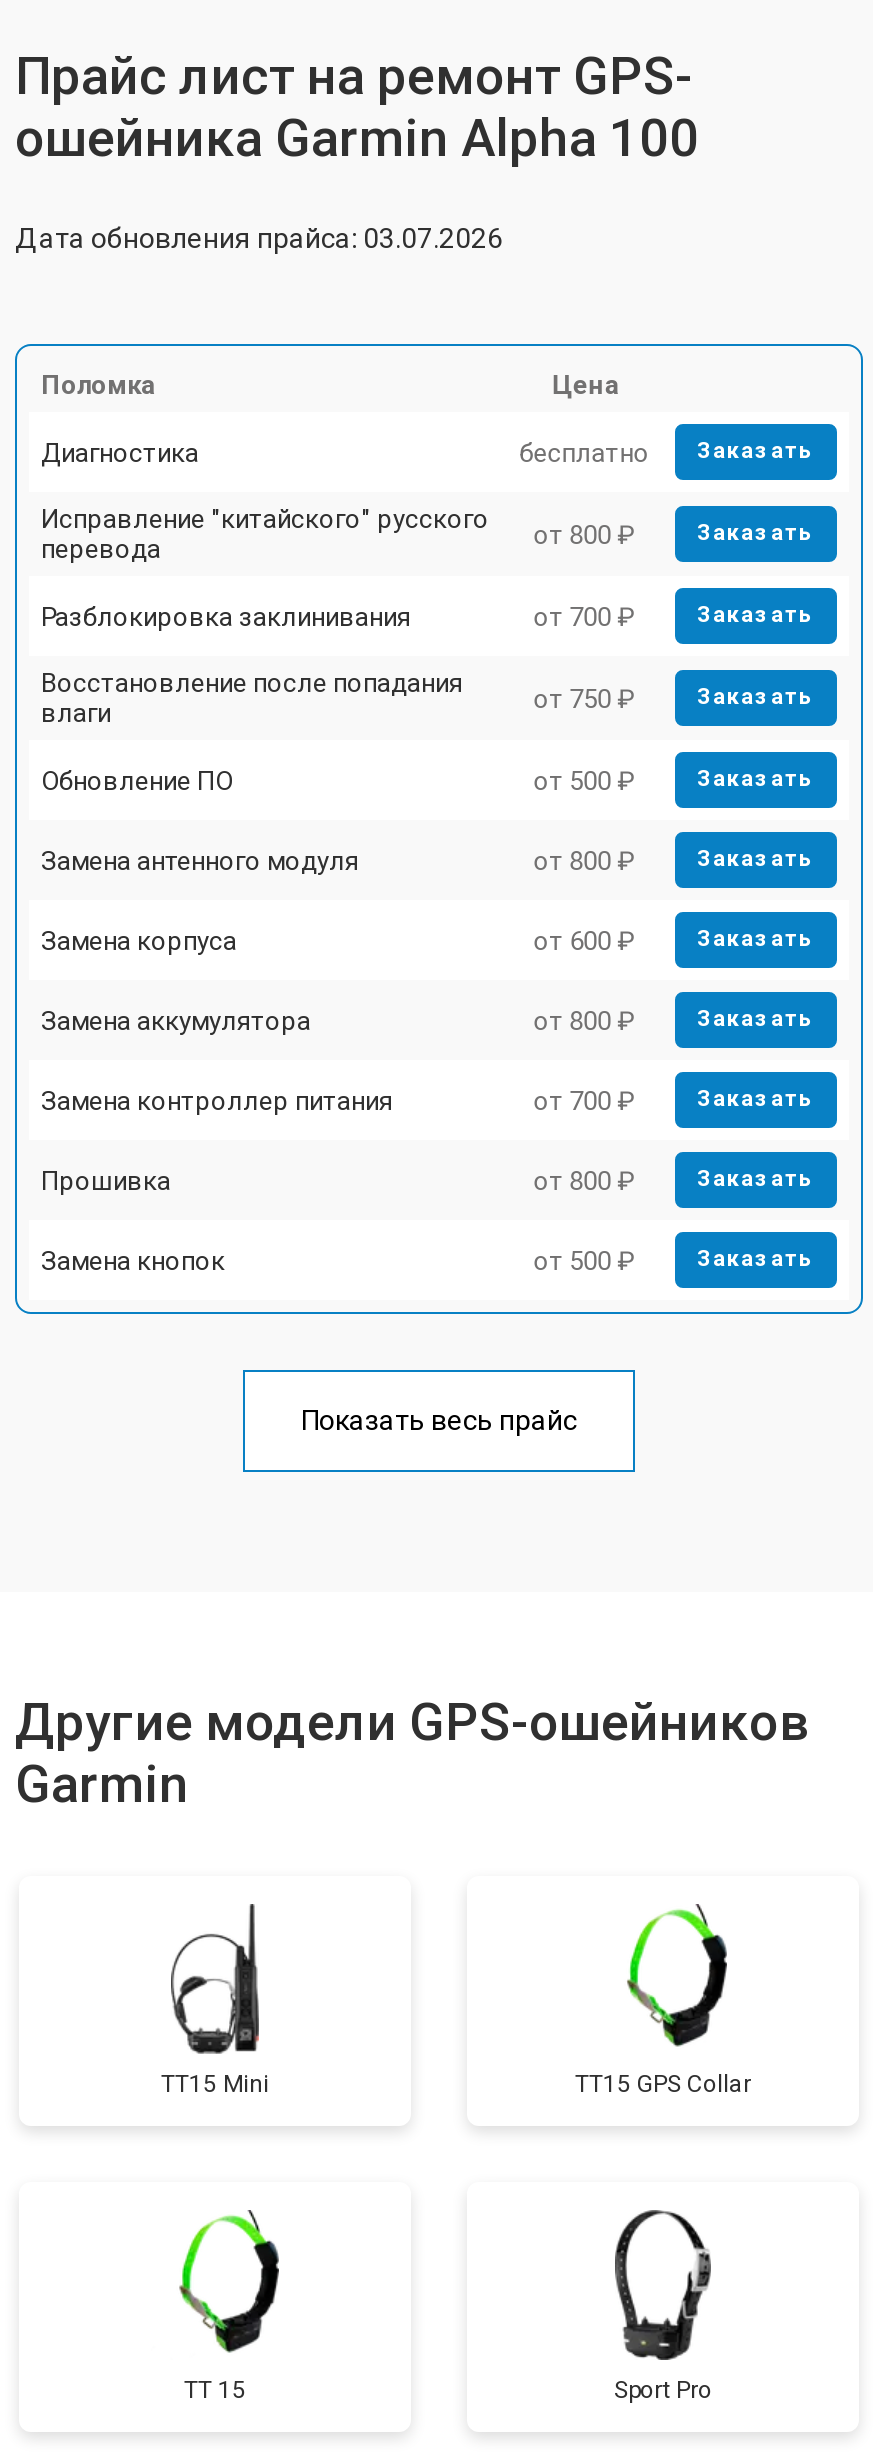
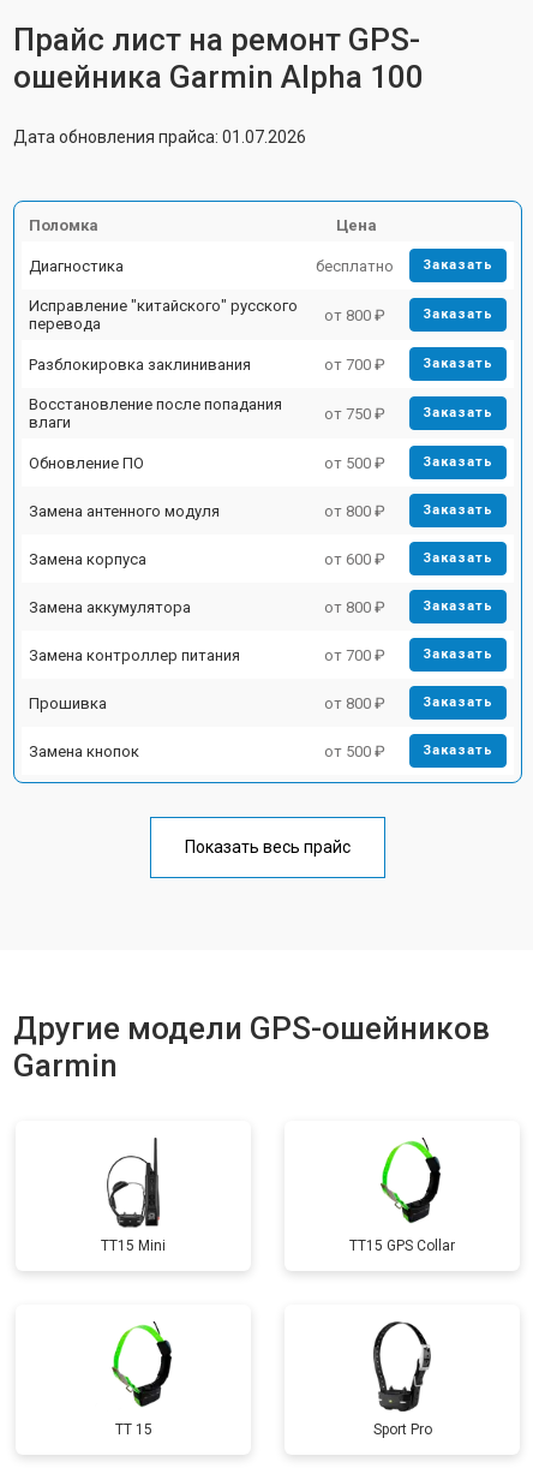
[15,222,503,254] Дата обновления прайса: 03.07.2026 -> [13,127,306,147] Дата обновления прайса: 01.07.2026

